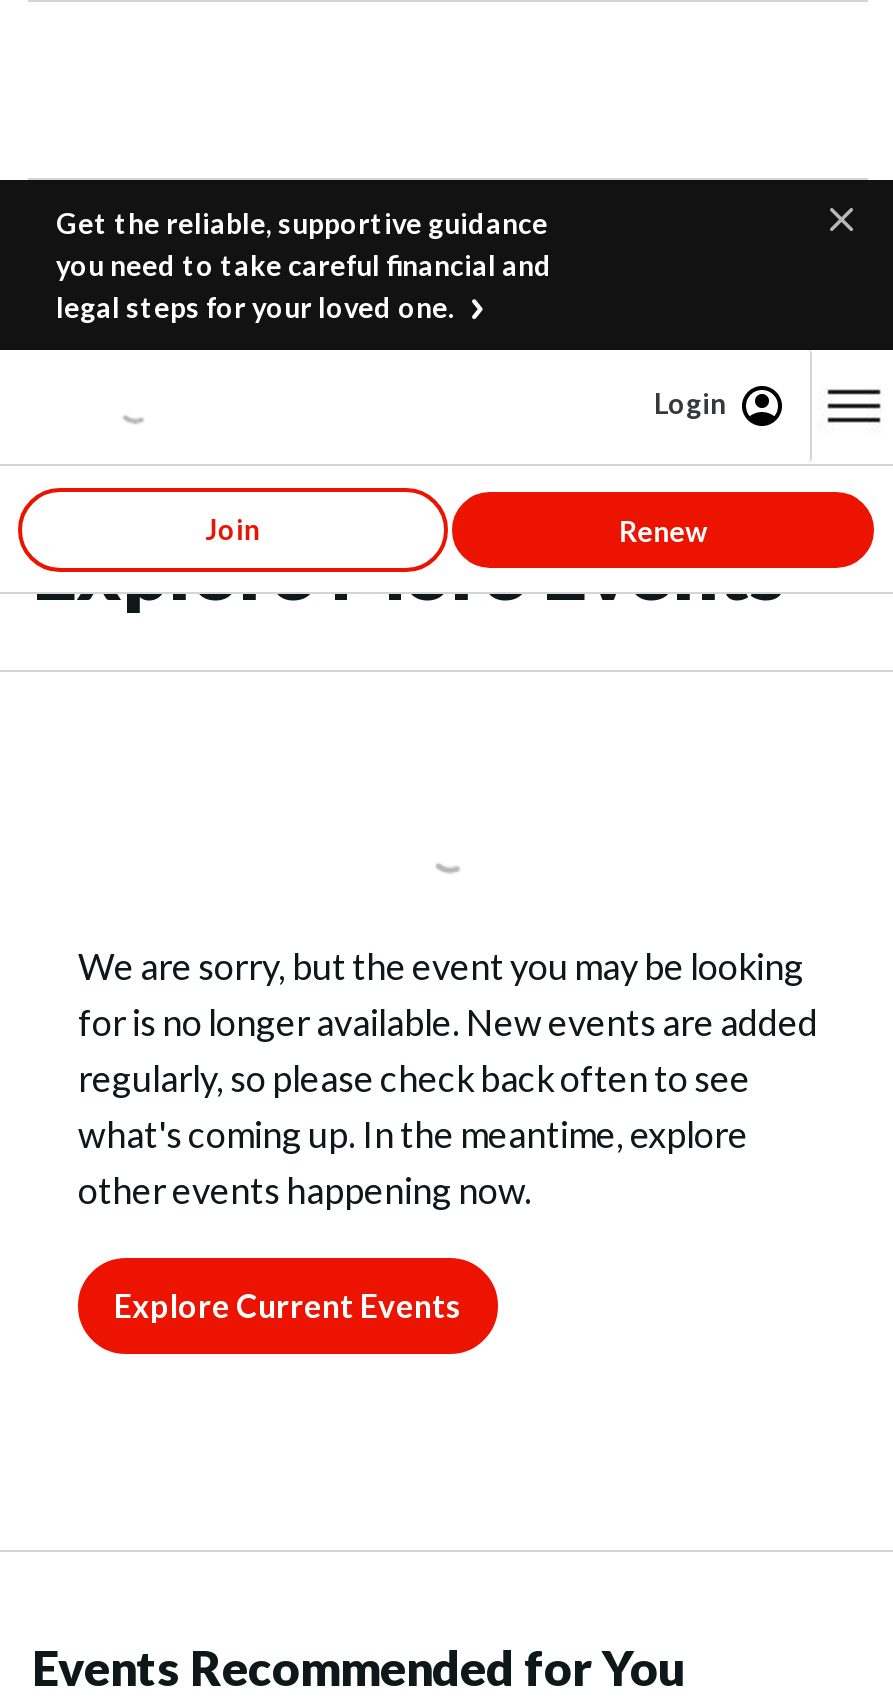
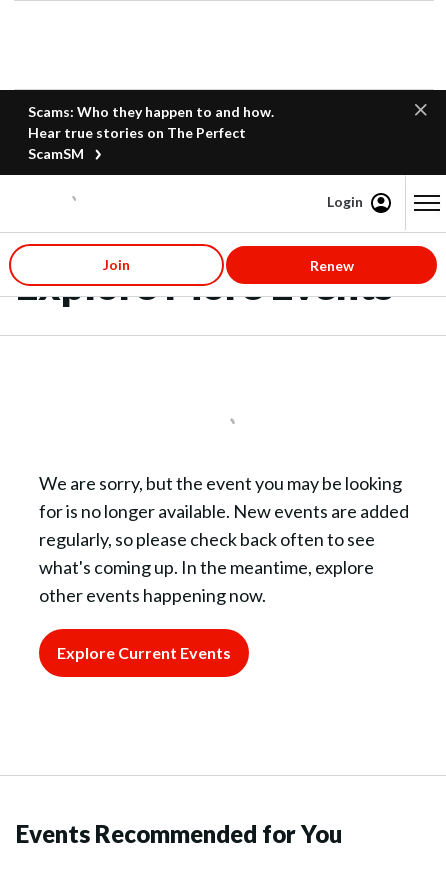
[56,206,552,324] Get the reliable, supportive guidance | you need to take careful financial and | legal steps for your loved one. -> [28,103,274,162] Scams: Who they happen to and how. | Hear true stories on The Perfect | ScamSM

